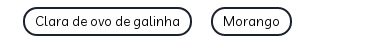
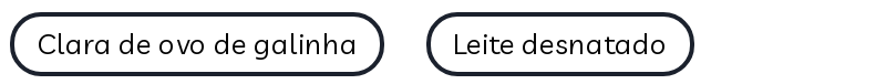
[223,13,280,29] Morango -> [453,25,668,61] Leite desnatado

